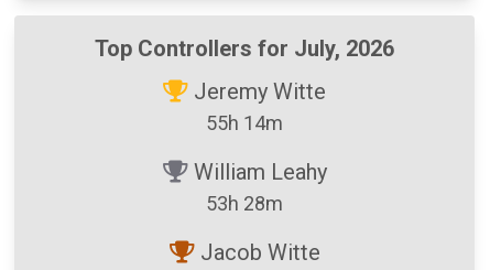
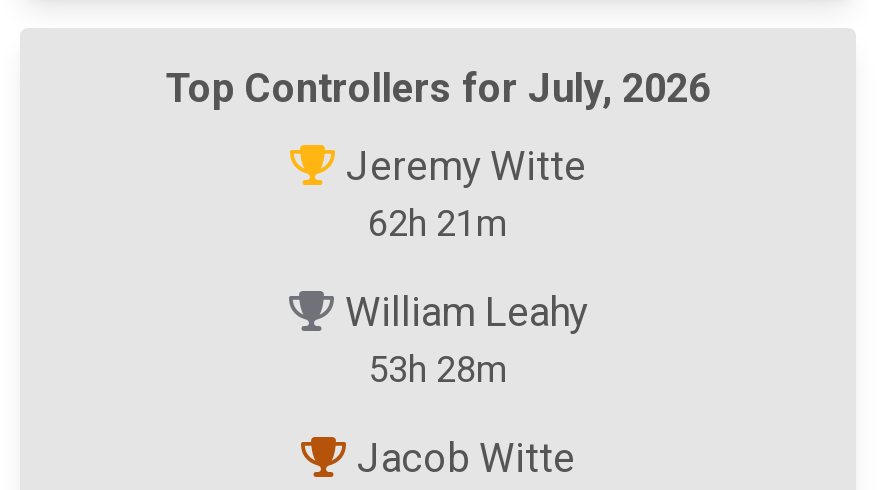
[206,111,283,134] 55h 14m -> [368,202,508,244] 62h 21m

